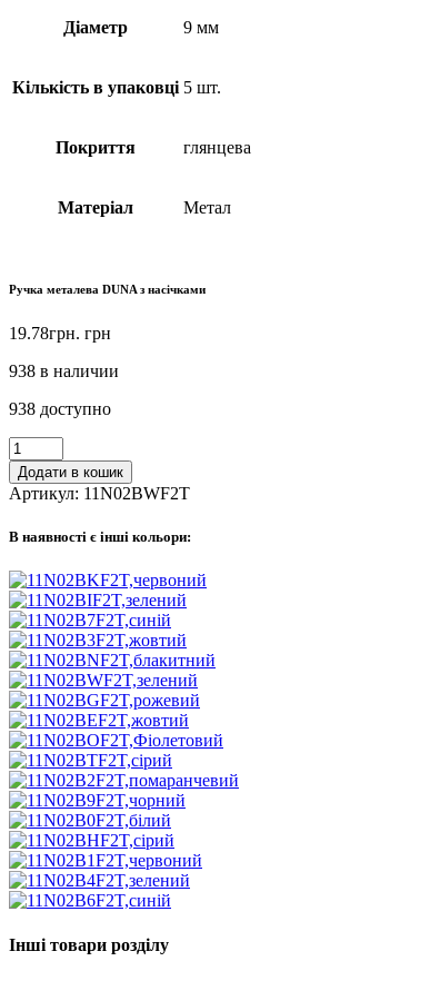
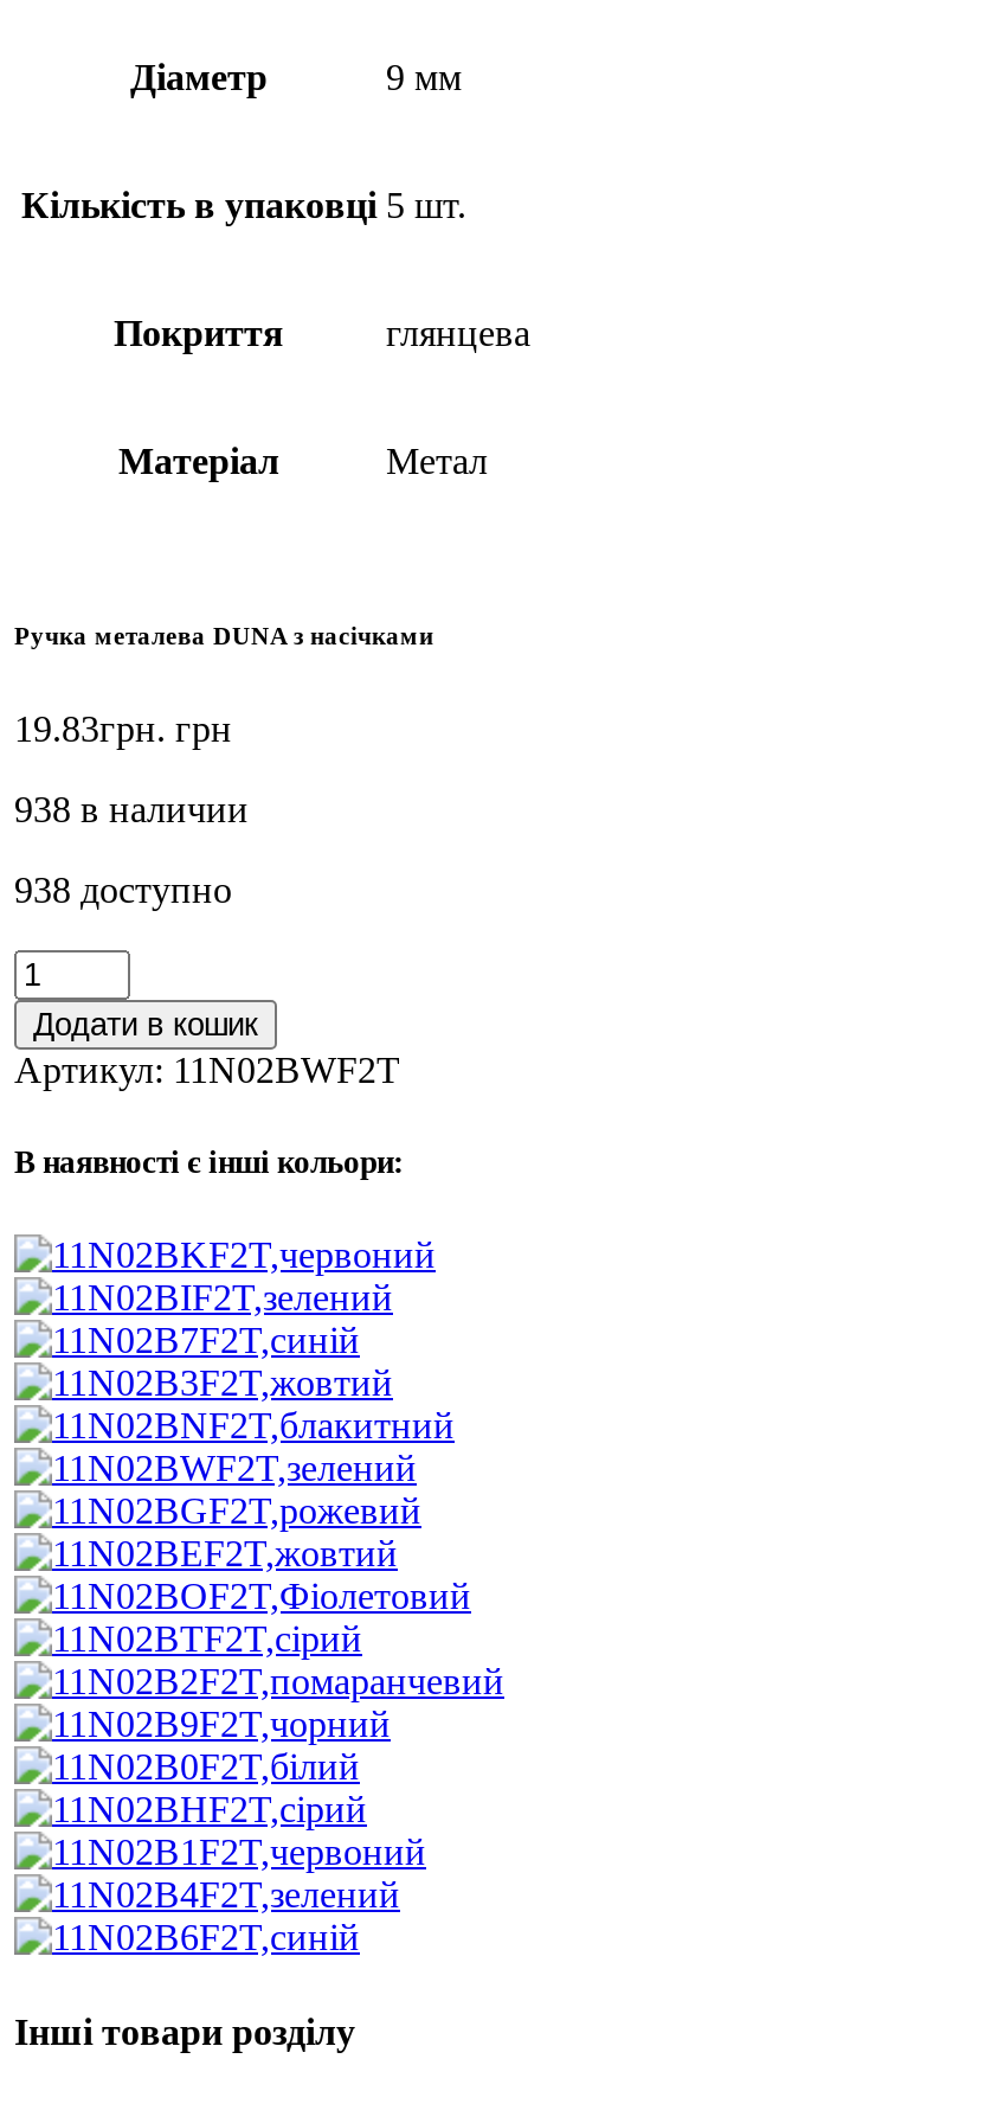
[9,324,111,343] 19.78грн. грн -> [14,709,232,749] 19.83грн. грн

